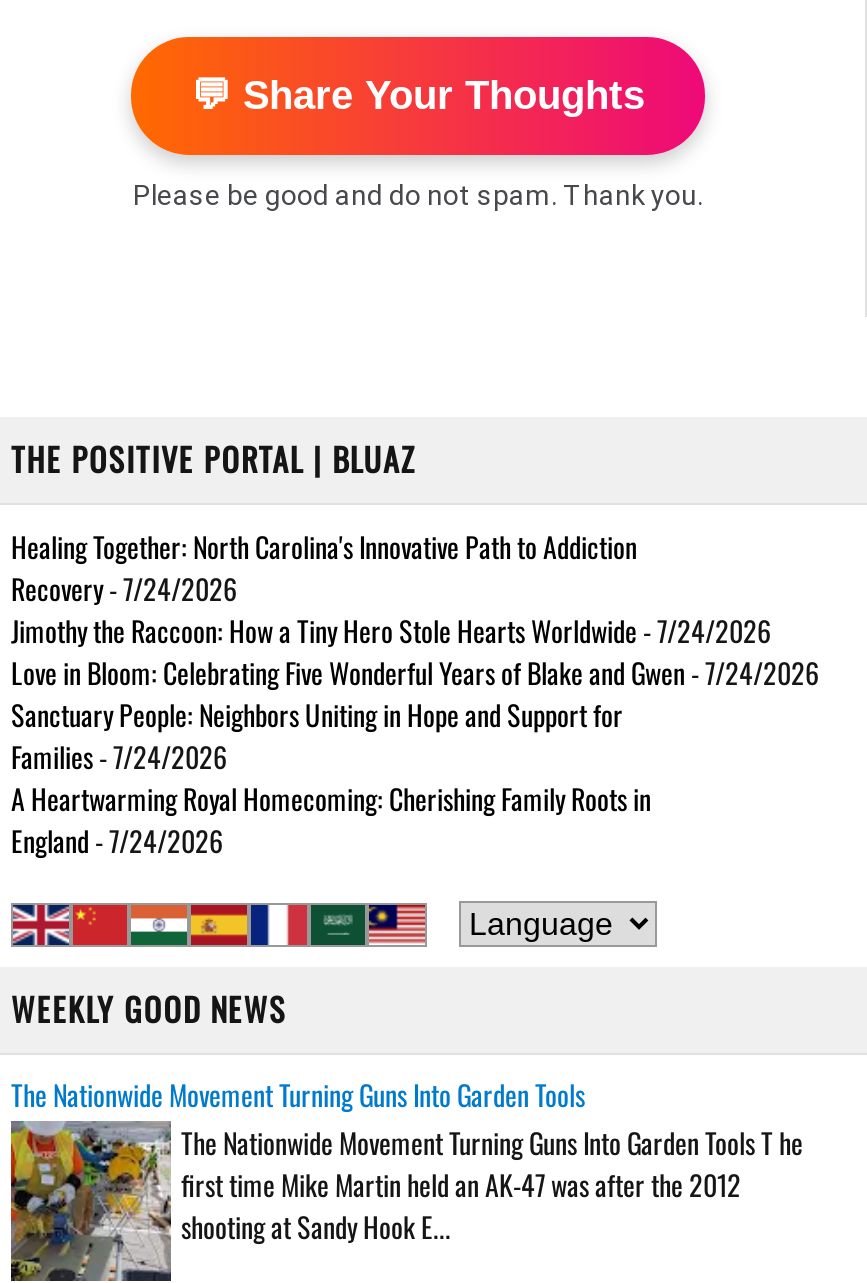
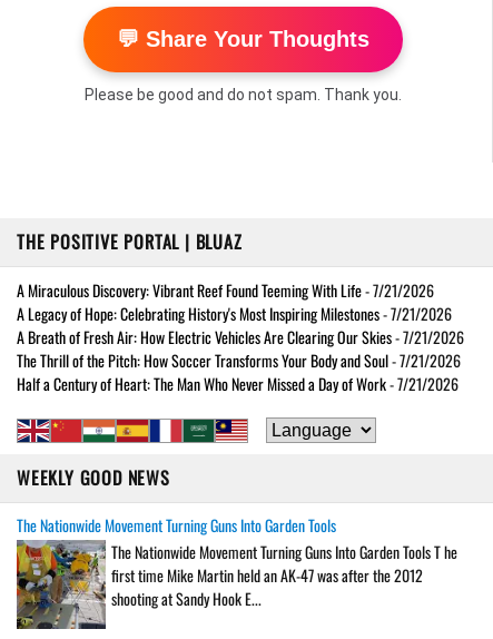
[11,526,819,862] Healing Together: North Carolina's Innovative Path to Addiction | Recovery- 7/24/2026 | Jimothy the Raccoon: How a Tiny Hero Stole Hearts Worldwide - 7/24/2026 | Love in Bloom: Celebrating Five Wonderful Years of Blake and Gwen - 7/24/2026 | Sanctuary People: Neighbors Uniting in Hope and Support for | Families- 7/24/2026 | A Heartwarming Royal Homecoming: Cherishing Family Roots in | England - 7/24/2026 -> [17,279,464,396] A Miraculous Discovery: Vibrant Reef Found Teeming With Life - 7/21/2026 | A Legacy of Hope: Celebrating History's Most Inspiring Milestones - 7/21/2026 | A Breath of Fresh Air: How Electric Vehicles Are Clearing Our Skies - 7/21/2026 | The Thrill of the Pitch: How Soccer Transforms Your Body and Soul - 7/21/2026 | Half a Century of Heart: The Man Who Never Missed a Day of Work - 7/21/2026

